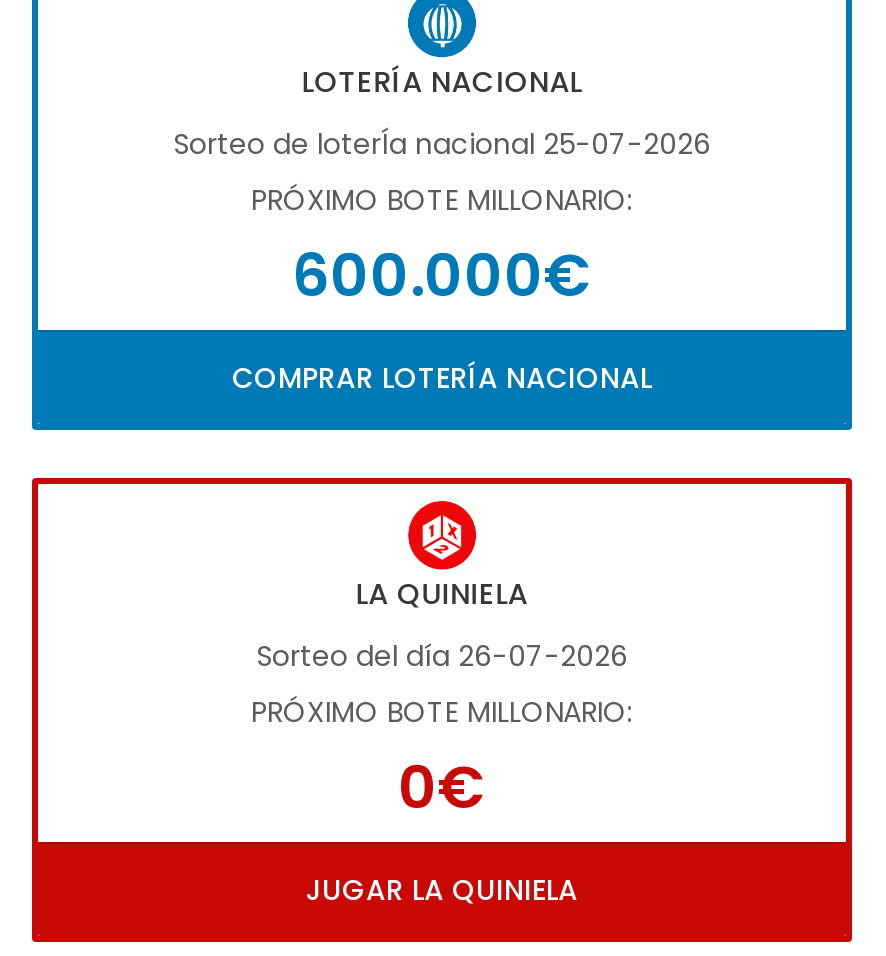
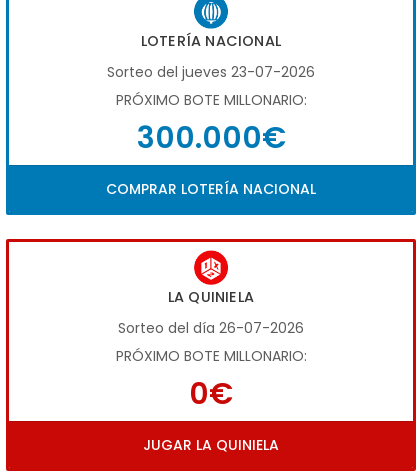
[173,124,711,164] Sorteo de loterÍa nacional 25-07-2026 -> [107,62,315,82] Sorteo del jueves 23-07-2026
[292,234,592,316] 600.000€ -> [136,117,285,158] 300.000€

